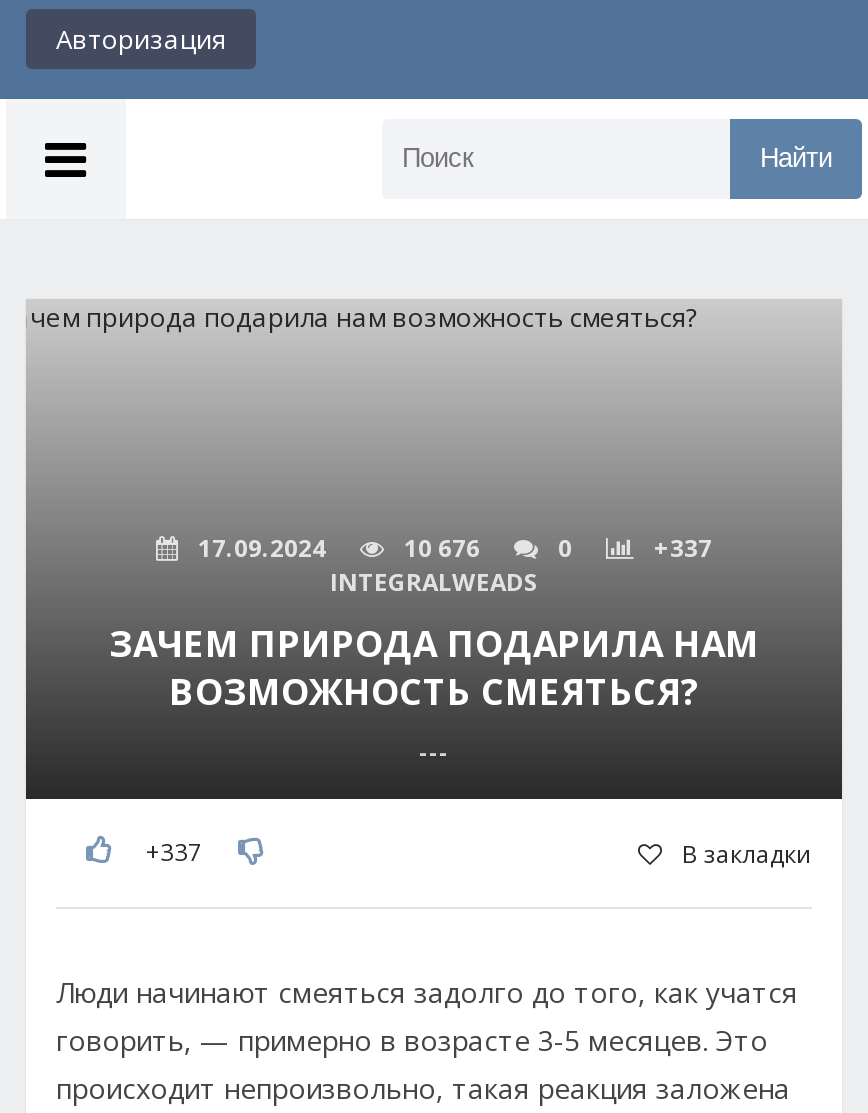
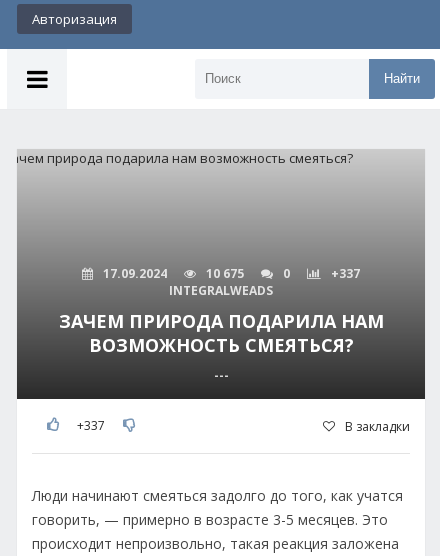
[404,531,480,565] 10 676 -> [206,265,244,282] 10 675

